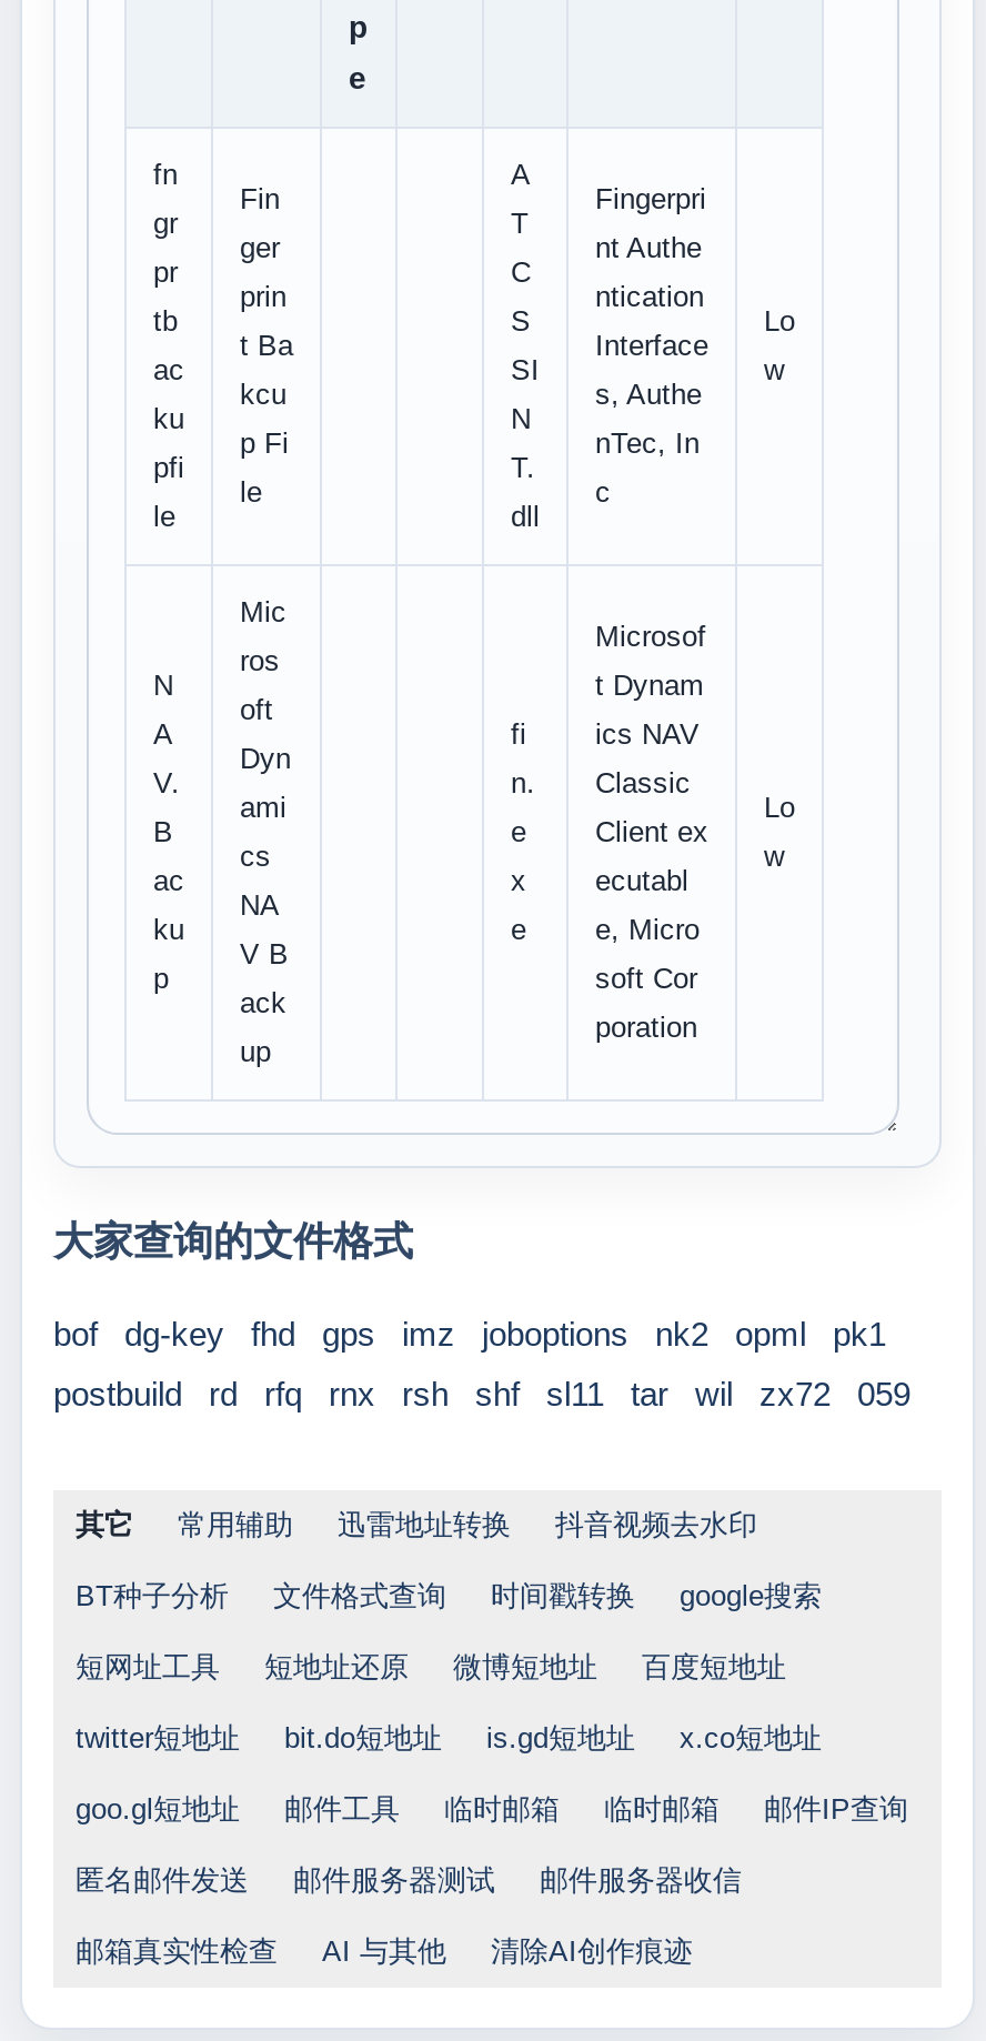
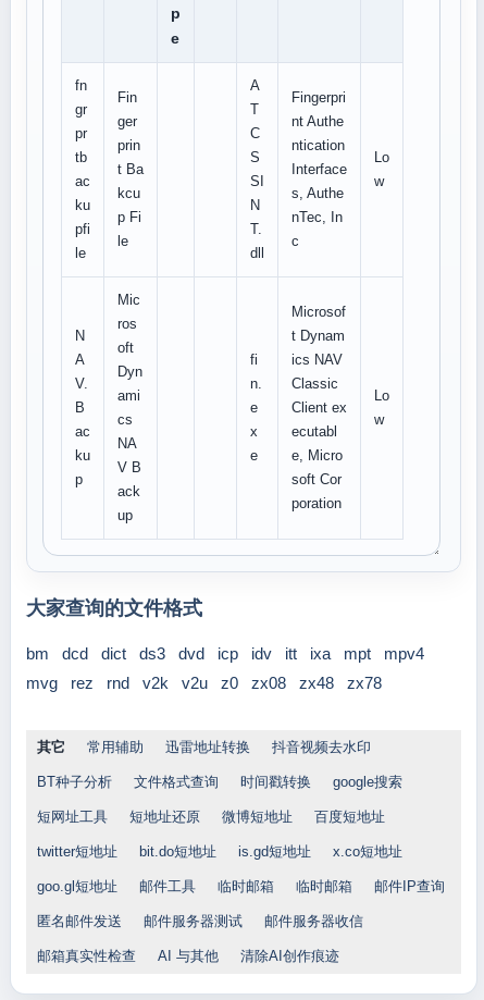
[53,1315,886,1353] bof | dg-key | fhd | gps | imz | joboptions | nk2 | opml | pk1 -> [26,644,424,663] bm | dcd | dict | ds3 | dvd | icp | idv | itt | ixa | mpt | mpv4
[53,1375,910,1412] postbuild | rd | rfq | rnx | rsh | shf | sl11 | tar | wil | zx72 | 059 -> [26,674,382,692] mvg | rez | rnd | v2k | v2u | z0 | zx08 | zx48 | zx78

